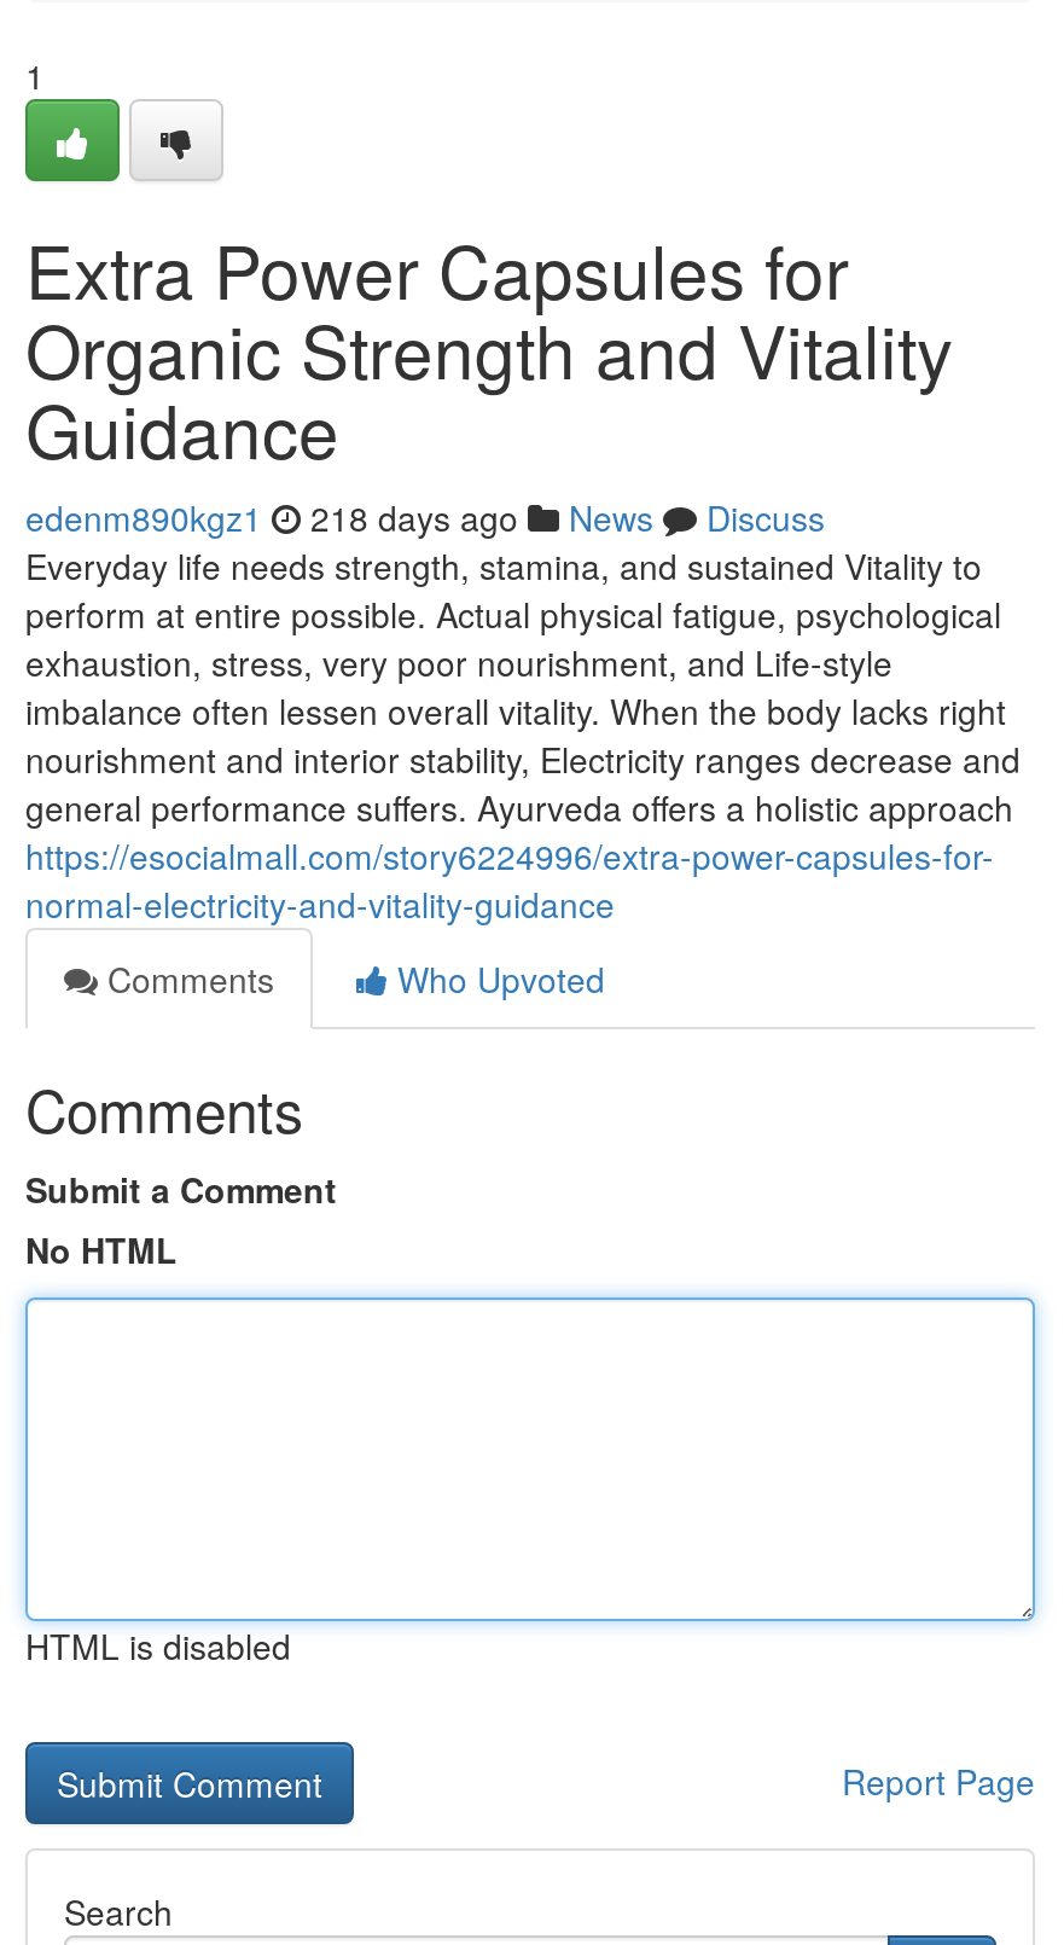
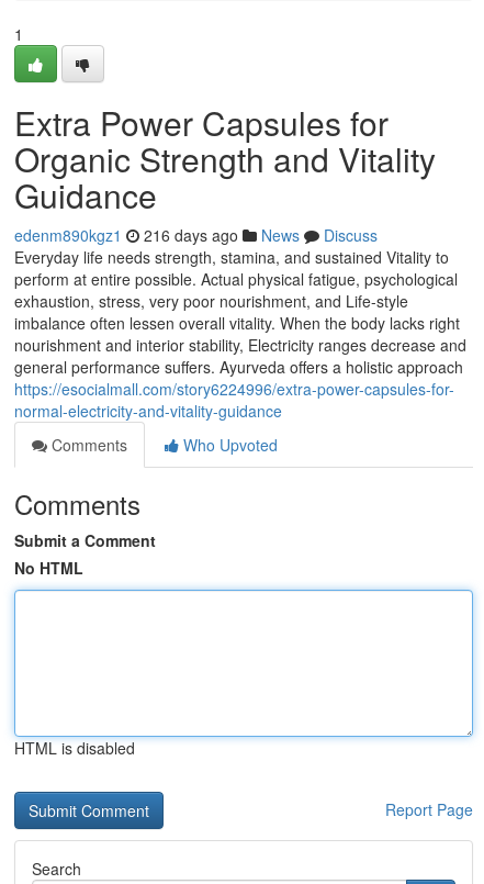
[25,493,825,541] edenm890kgz1 218 days ago News Discuss -> [14,224,378,246] edenm890kgz1 216 days ago News Discuss

